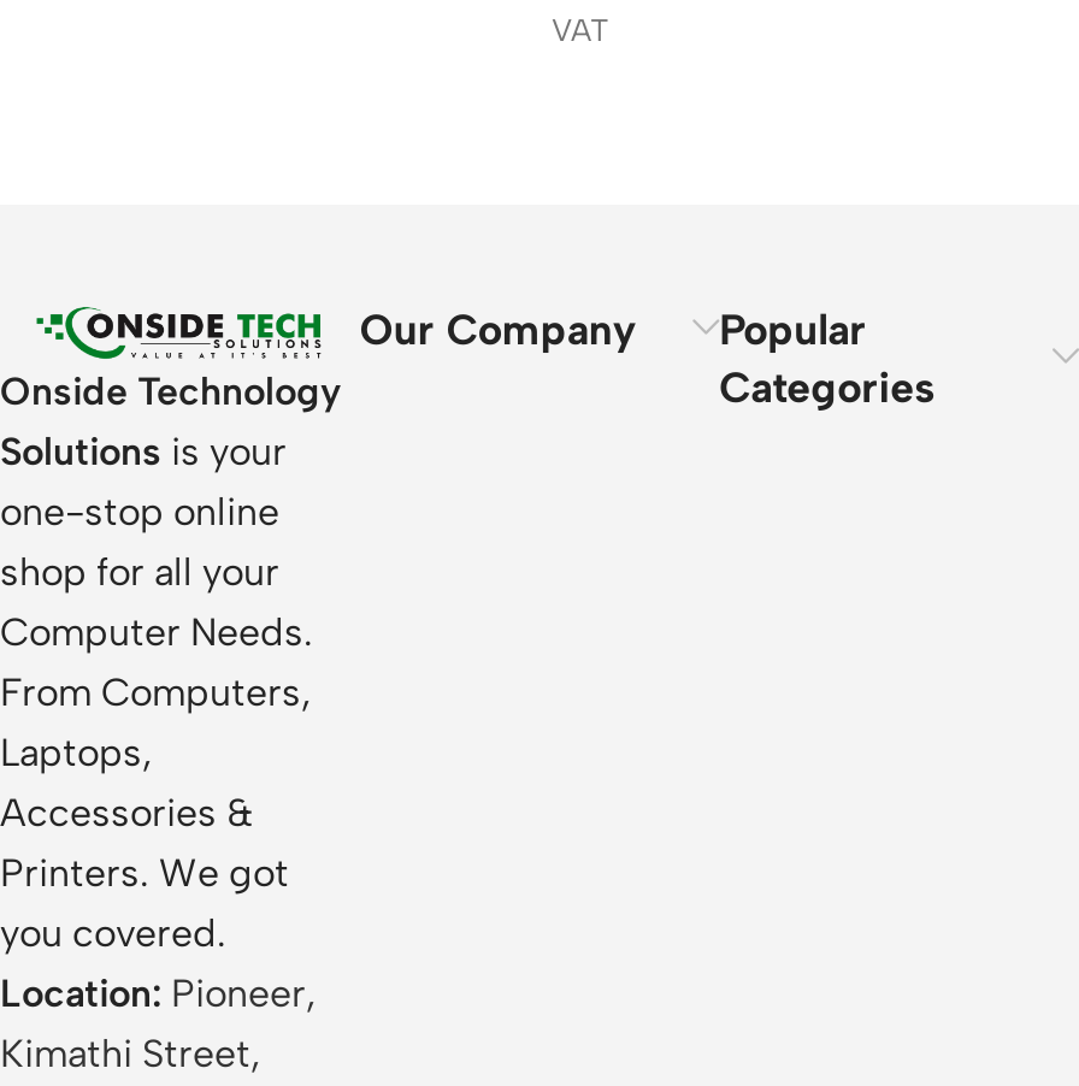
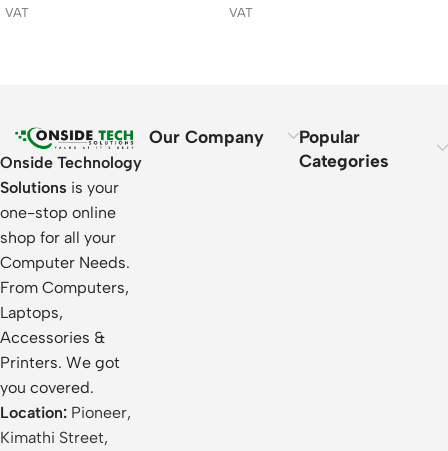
none -> [5,4,29,19] VAT

